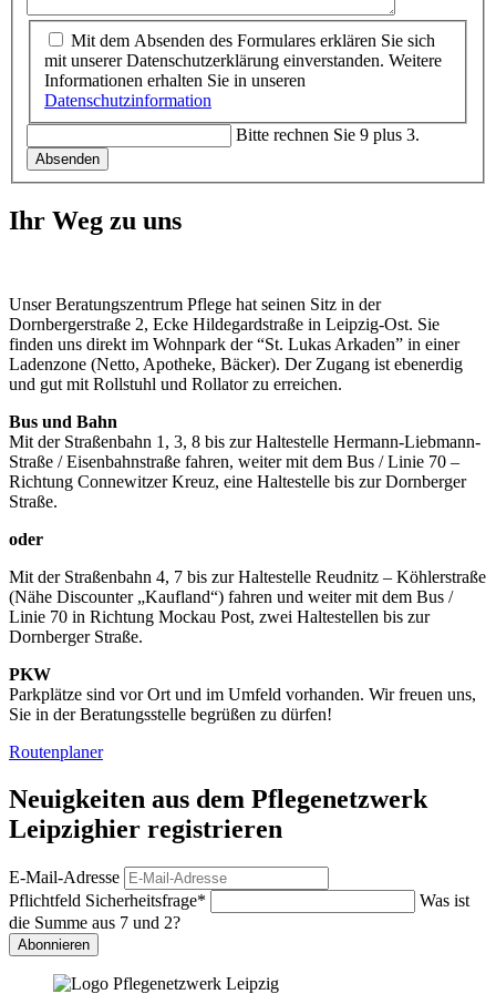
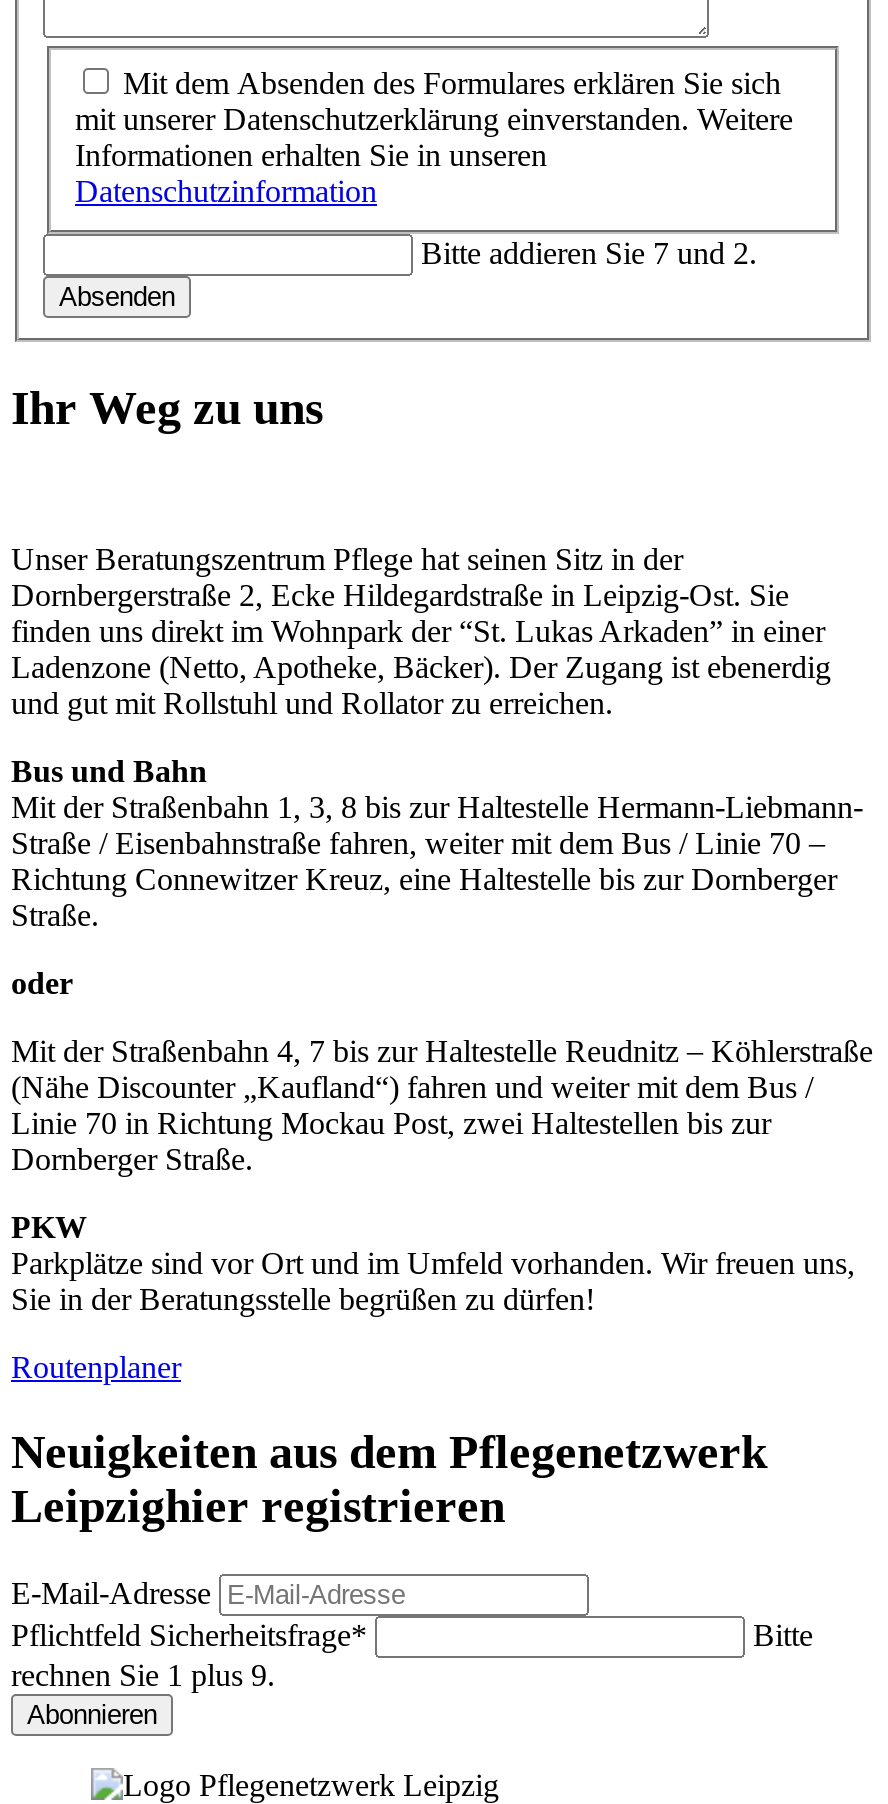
[236,125,420,144] Bitte rechnen Sie 9 plus 3. -> [421,235,757,269] Bitte addieren Sie 7 und 2.
[9,891,469,932] Was ist | die Summe aus 7 und 2? -> [11,1618,813,1692] Bitte | rechnen Sie 1 plus 9.

